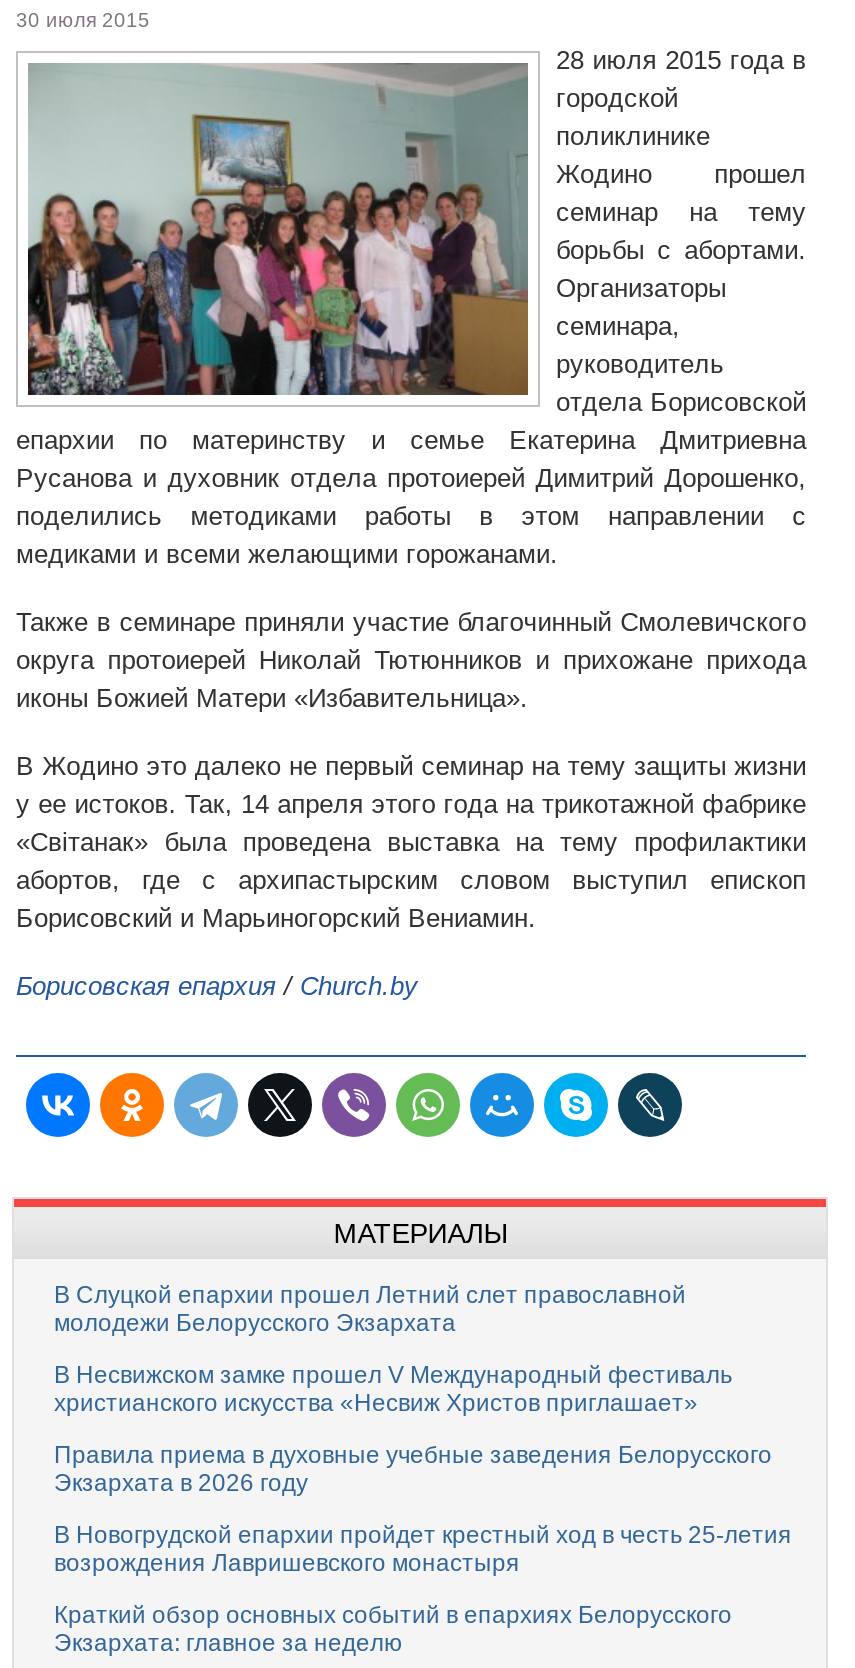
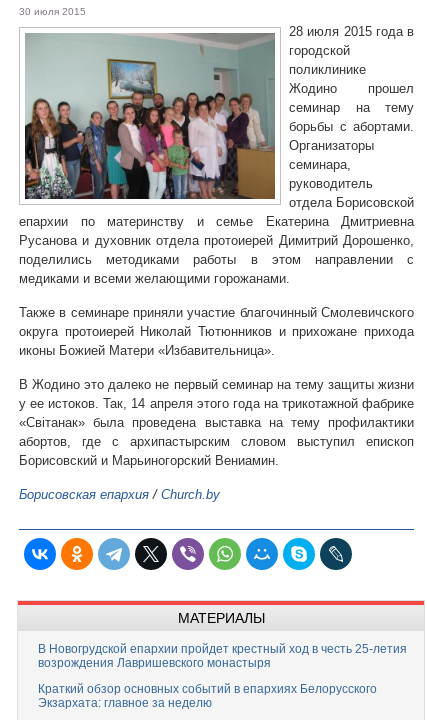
[54,1281,772,1499] В Слуцкой епархии прошел Летний слет православной | молодежи Белорусского Экзархата | В Несвижском замке прошел V Международный фестиваль | христианского искусства «Несвиж Христов приглашает» | Правила приема в духовные учебные заведения Белорусского | Экзархата в 2026 году -> none

